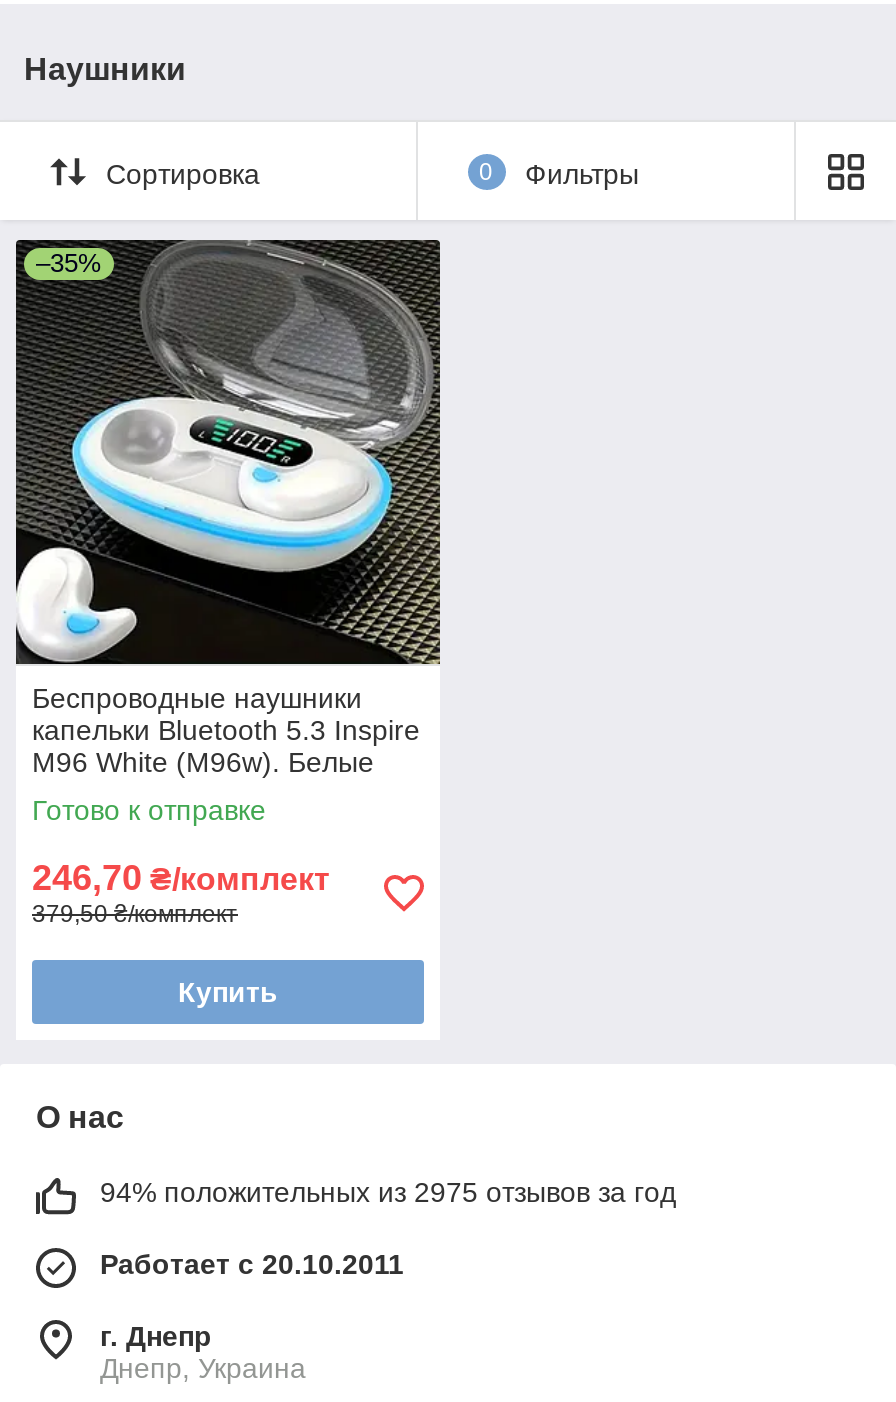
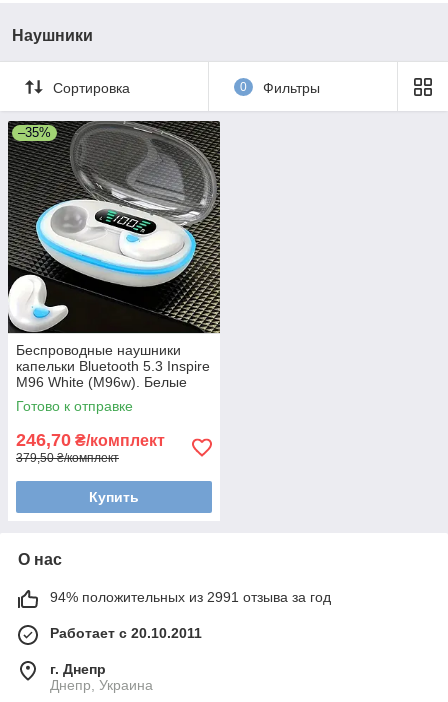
[100,1176,676,1208] 94% положительных из 2975 отзывов за год -> [50,589,331,605] 94% положительных из 2991 отзыва за год

